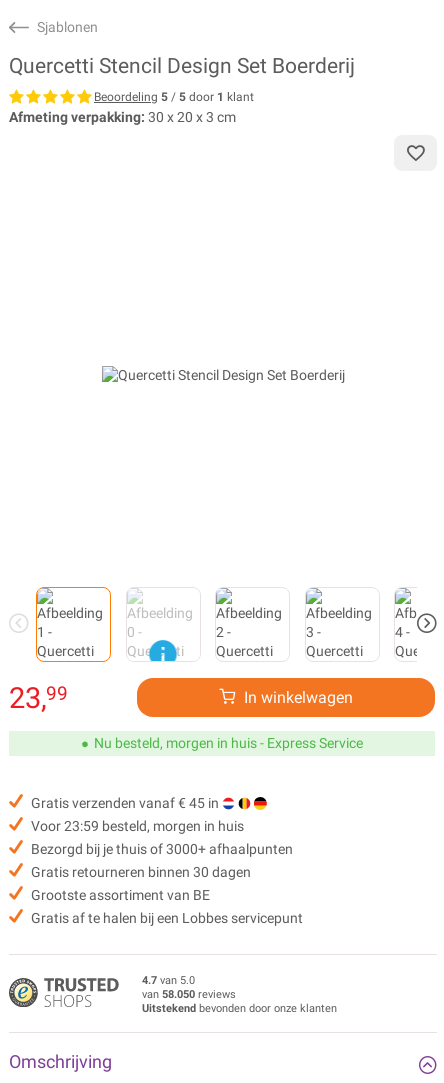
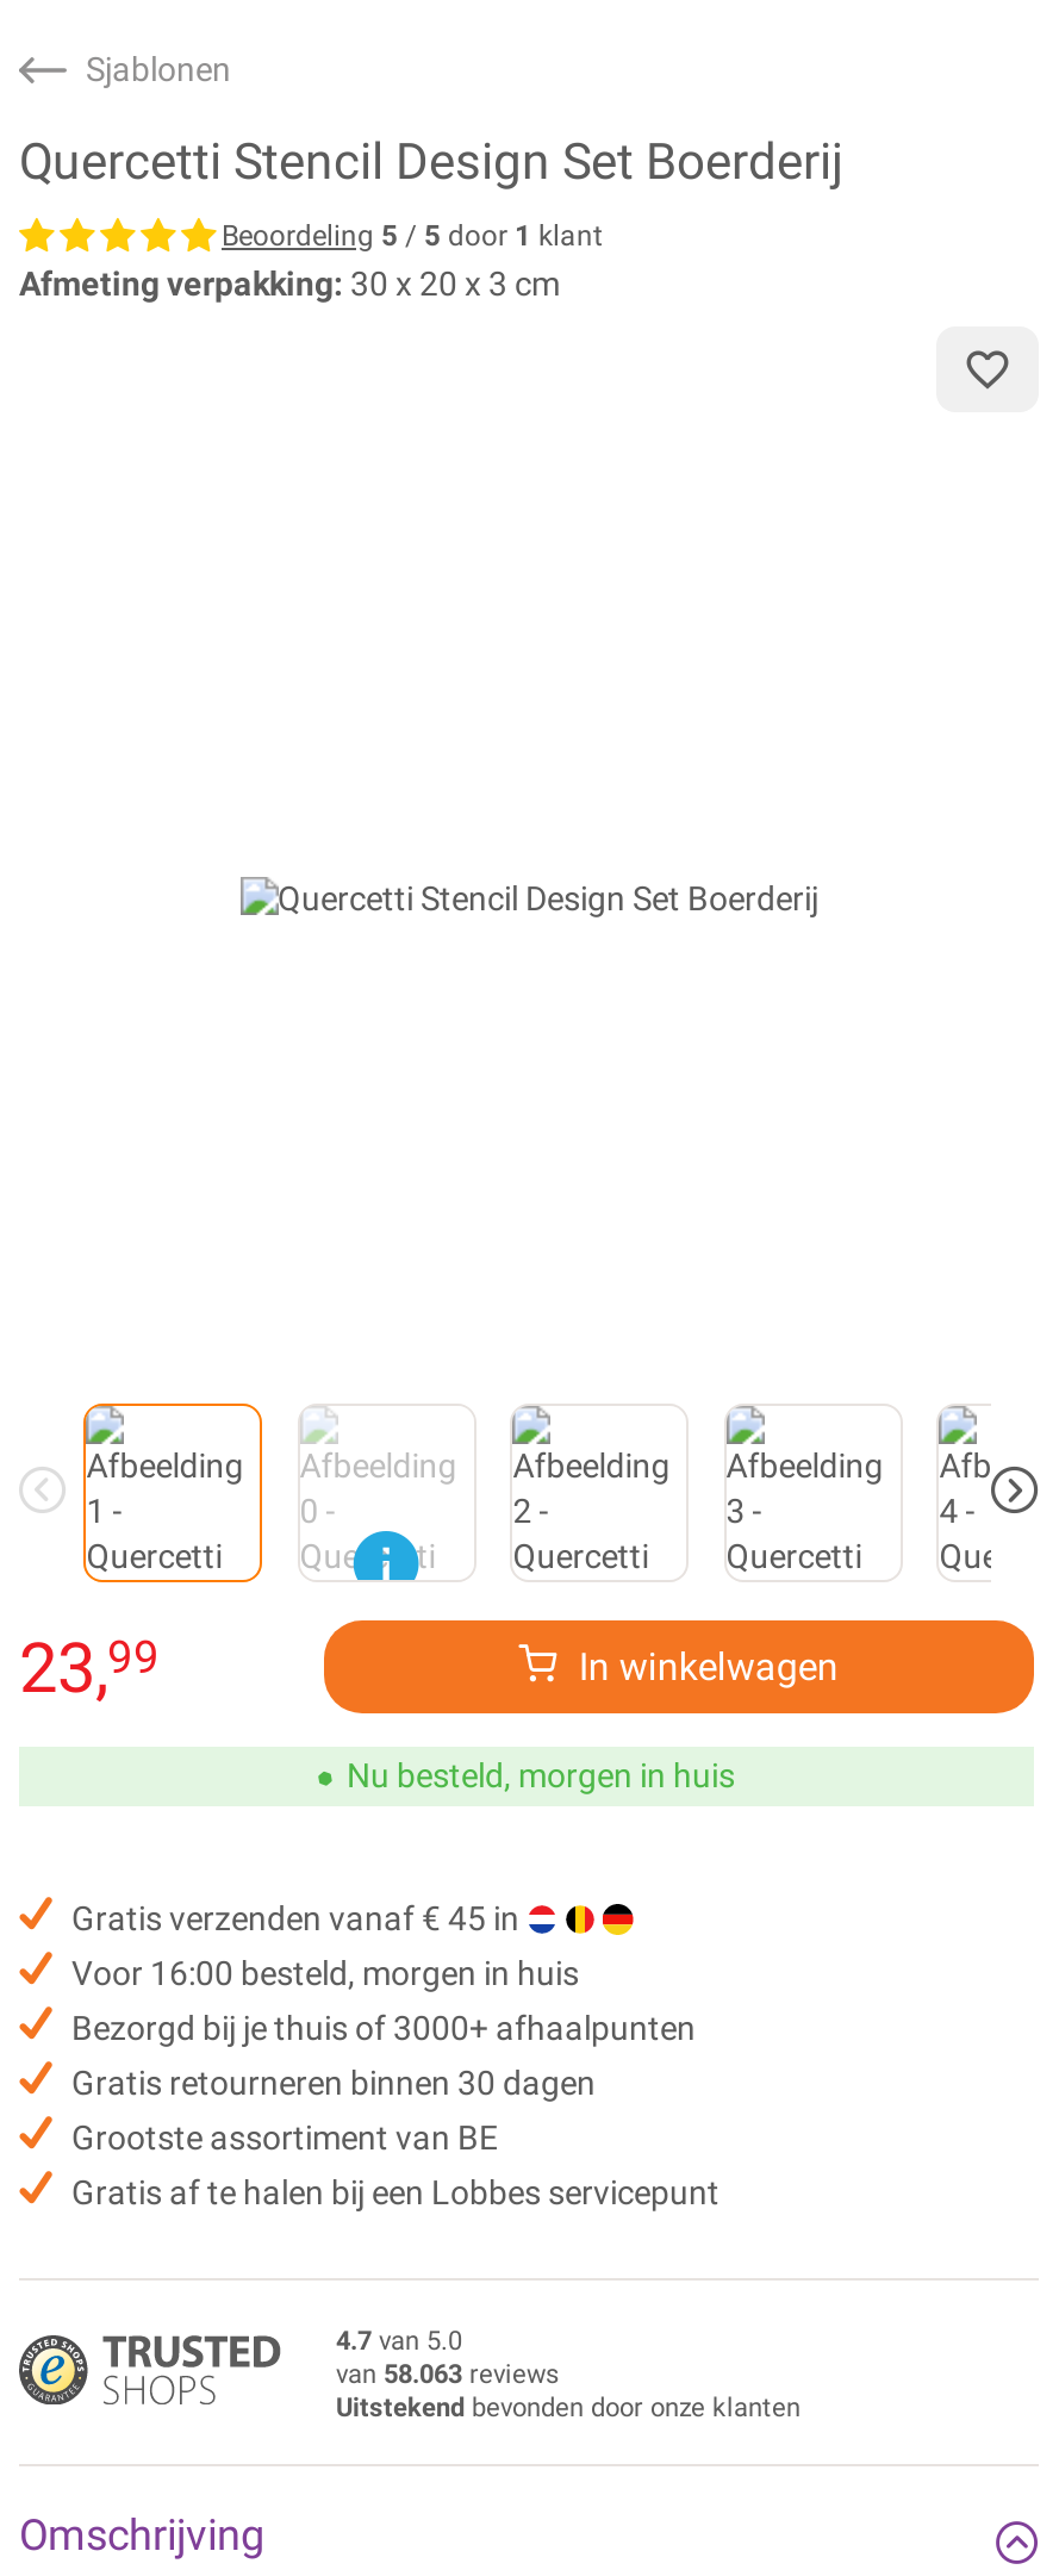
[90,735,362,751] Nu besteld, morgen in huis - Express Service -> [339,1756,735,1794] Nu besteld, morgen in huis
[31,818,244,834] Voor 23:59 besteld, morgen in huis -> [71,1954,579,1992] Voor 16:00 besteld, morgen in huis
[142,988,236,1001] van 58.050 reviews -> [336,2359,560,2390] van 58.063 reviews

